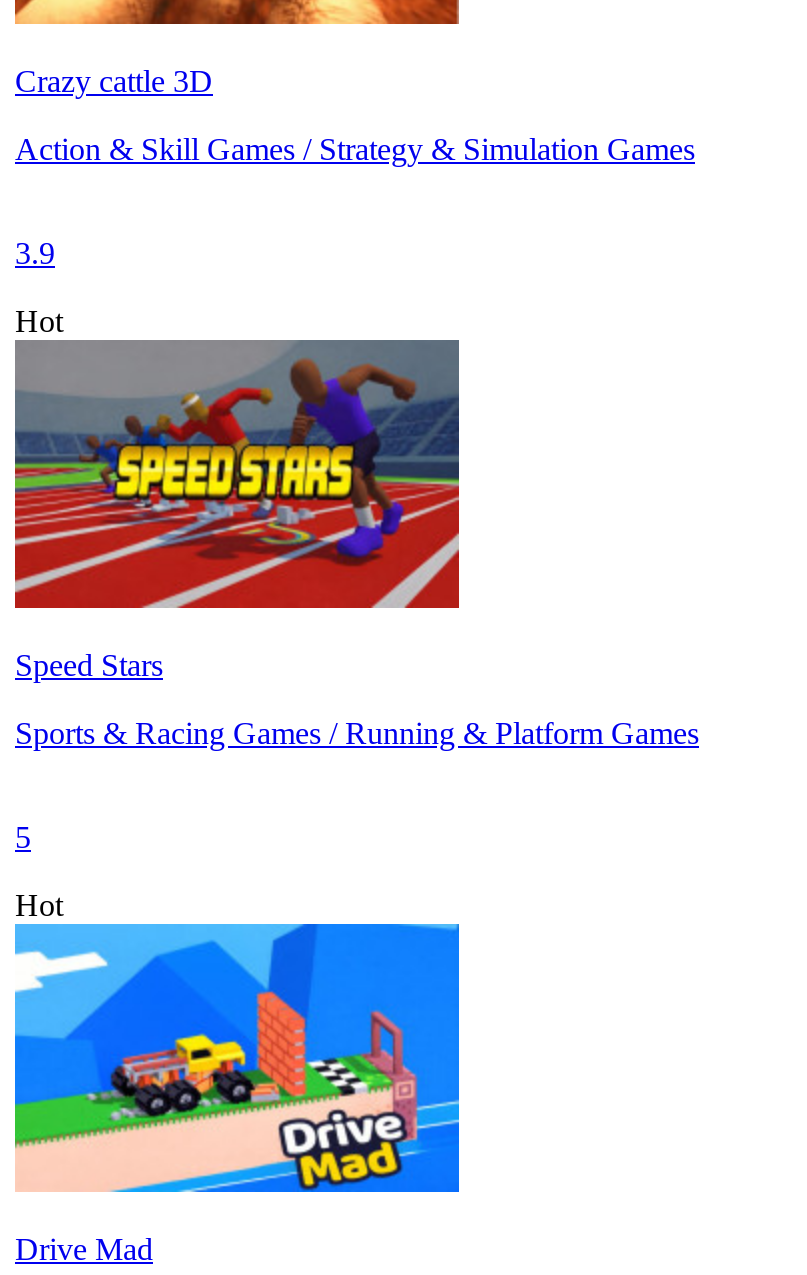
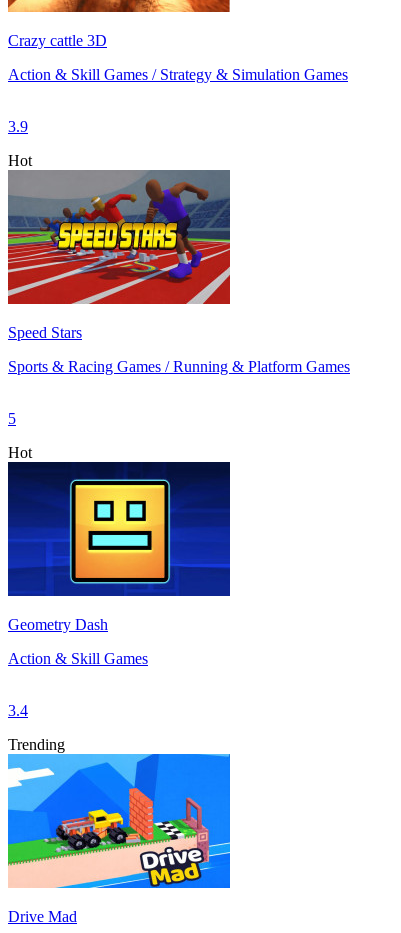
none -> [7,461,231,753] [image] | Geometry Dash | Action & Skill Games | 3.4 | Trending

